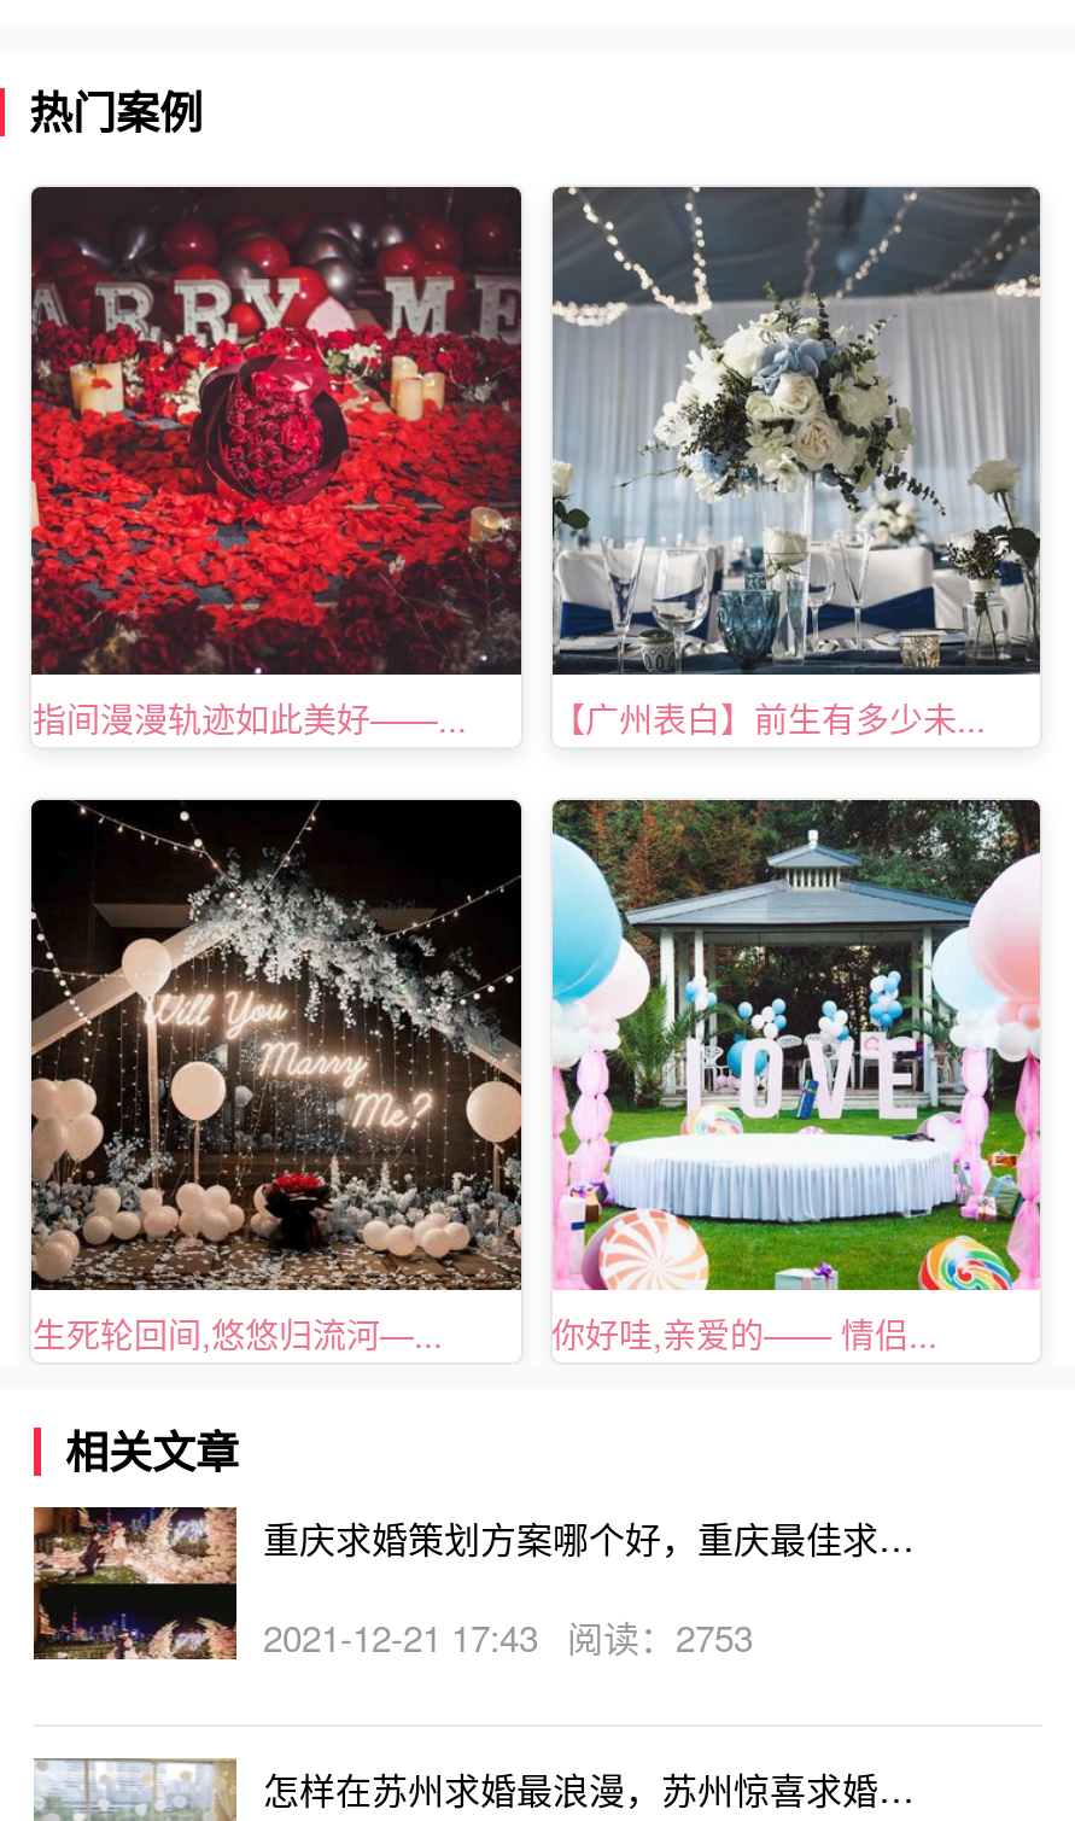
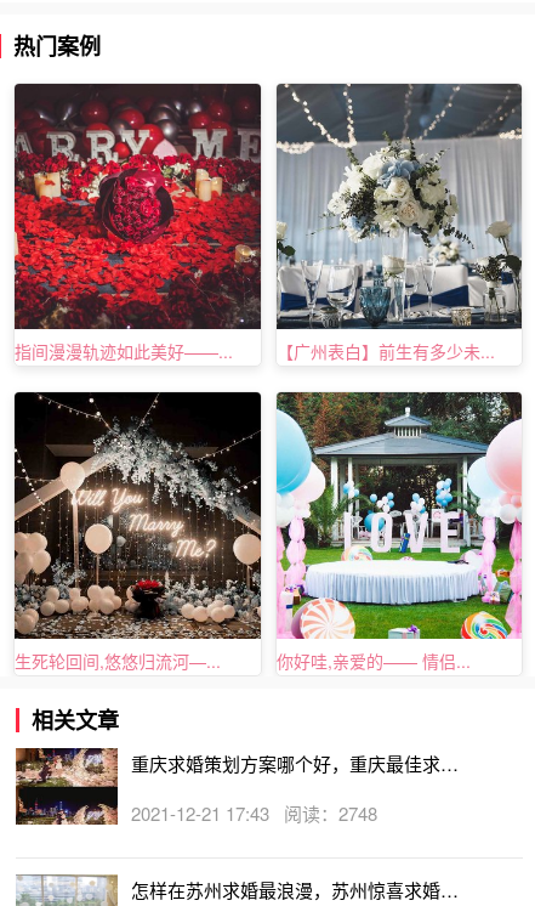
[263,1610,753,1661] 2021-12-21 17:43 阅读：2753 -> [131,800,377,825] 2021-12-21 17:43 阅读：2748

